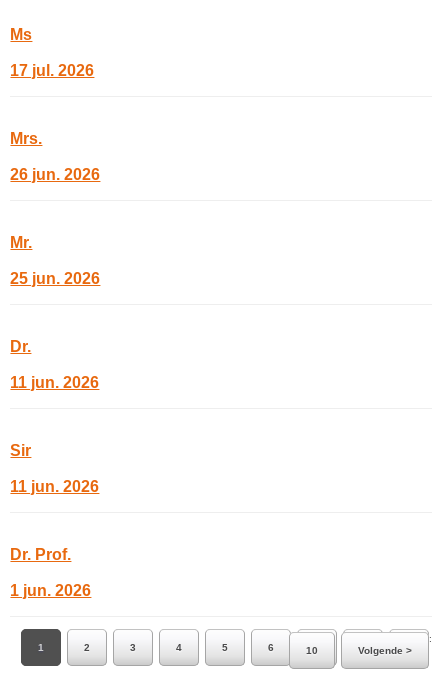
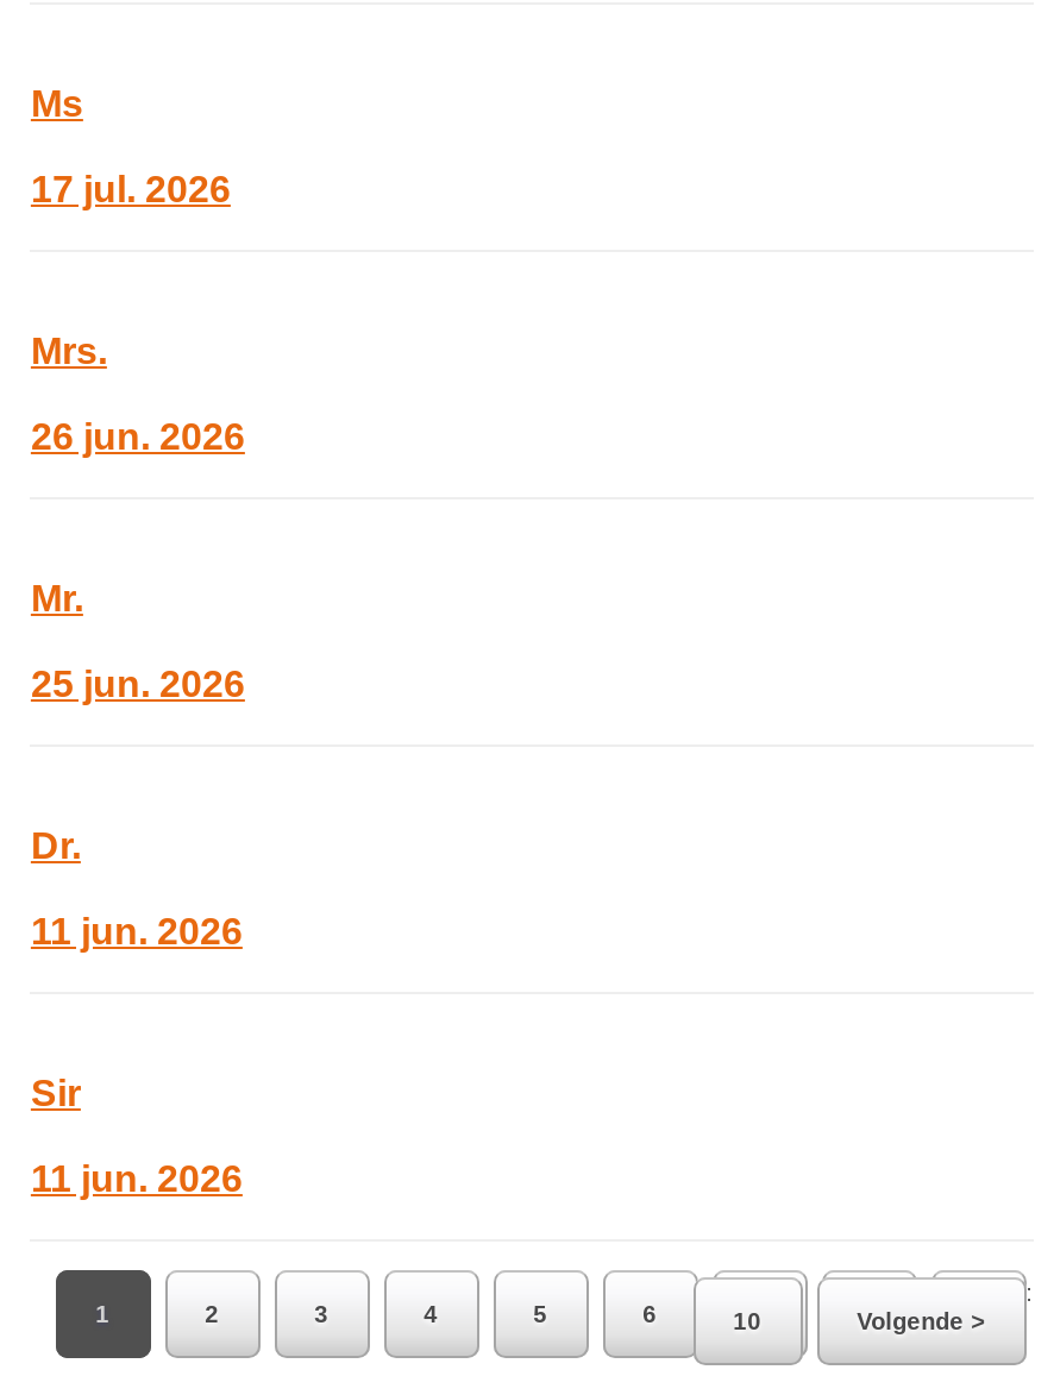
[10,546,91,599] Dr. Prof. | 1 jun. 2026 -> none

